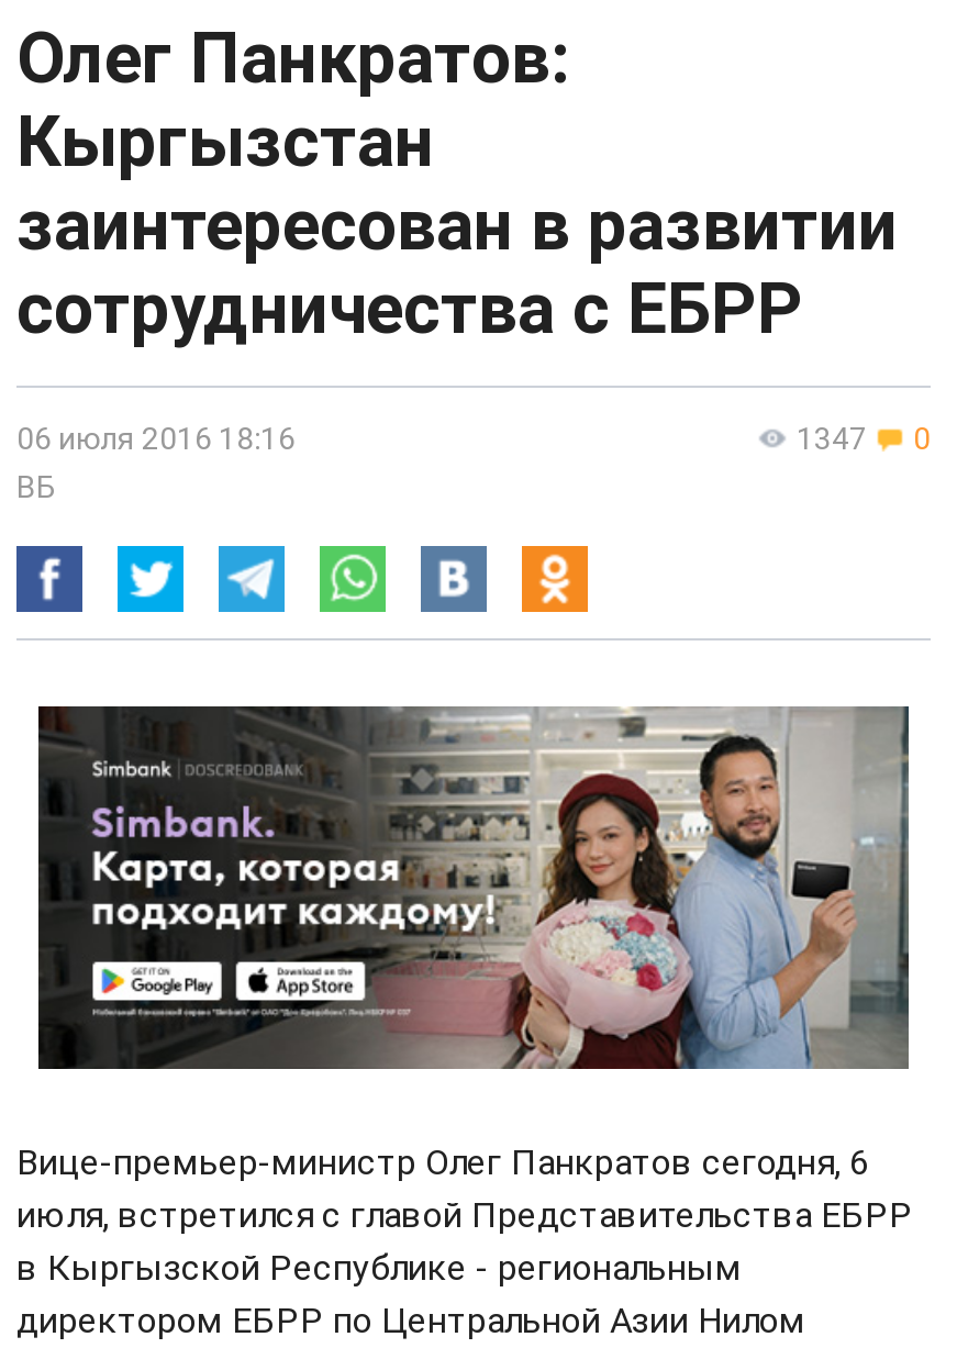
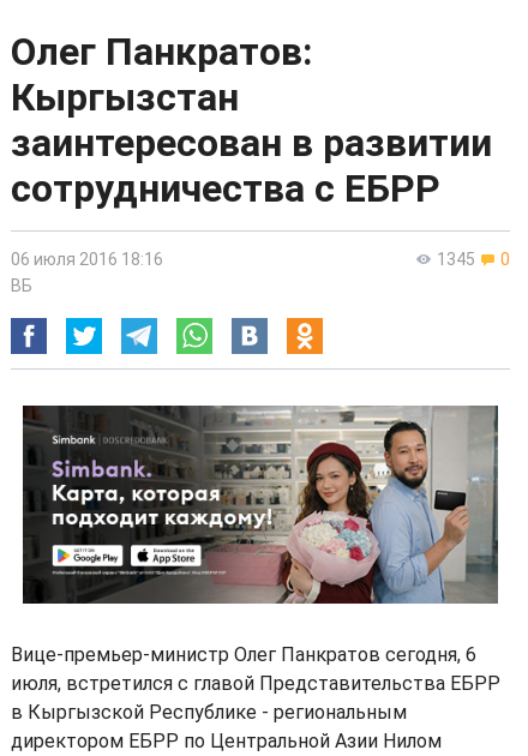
[790,421,931,456] 1347 0 -> [433,250,510,269] 1345 0

